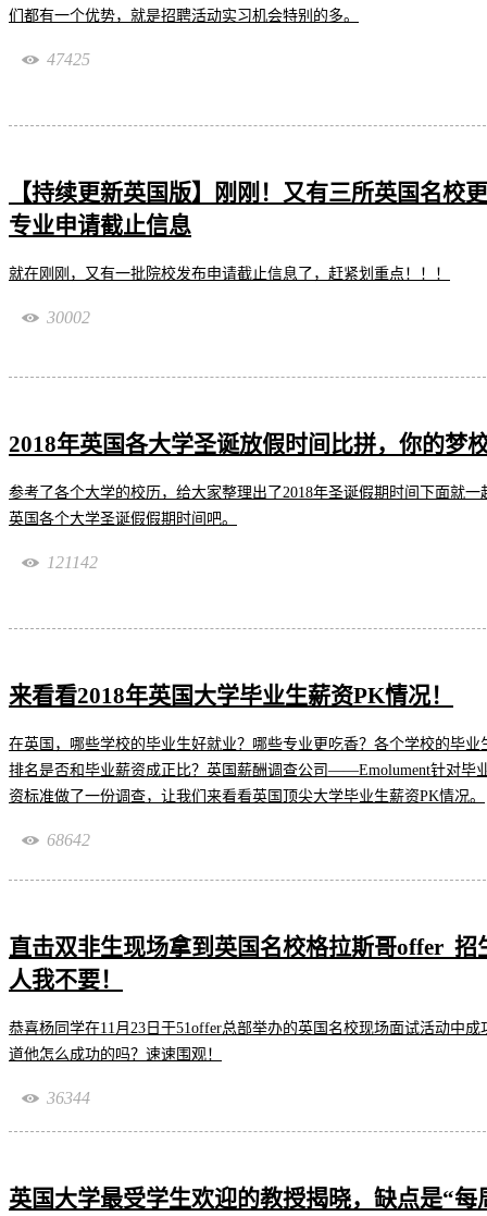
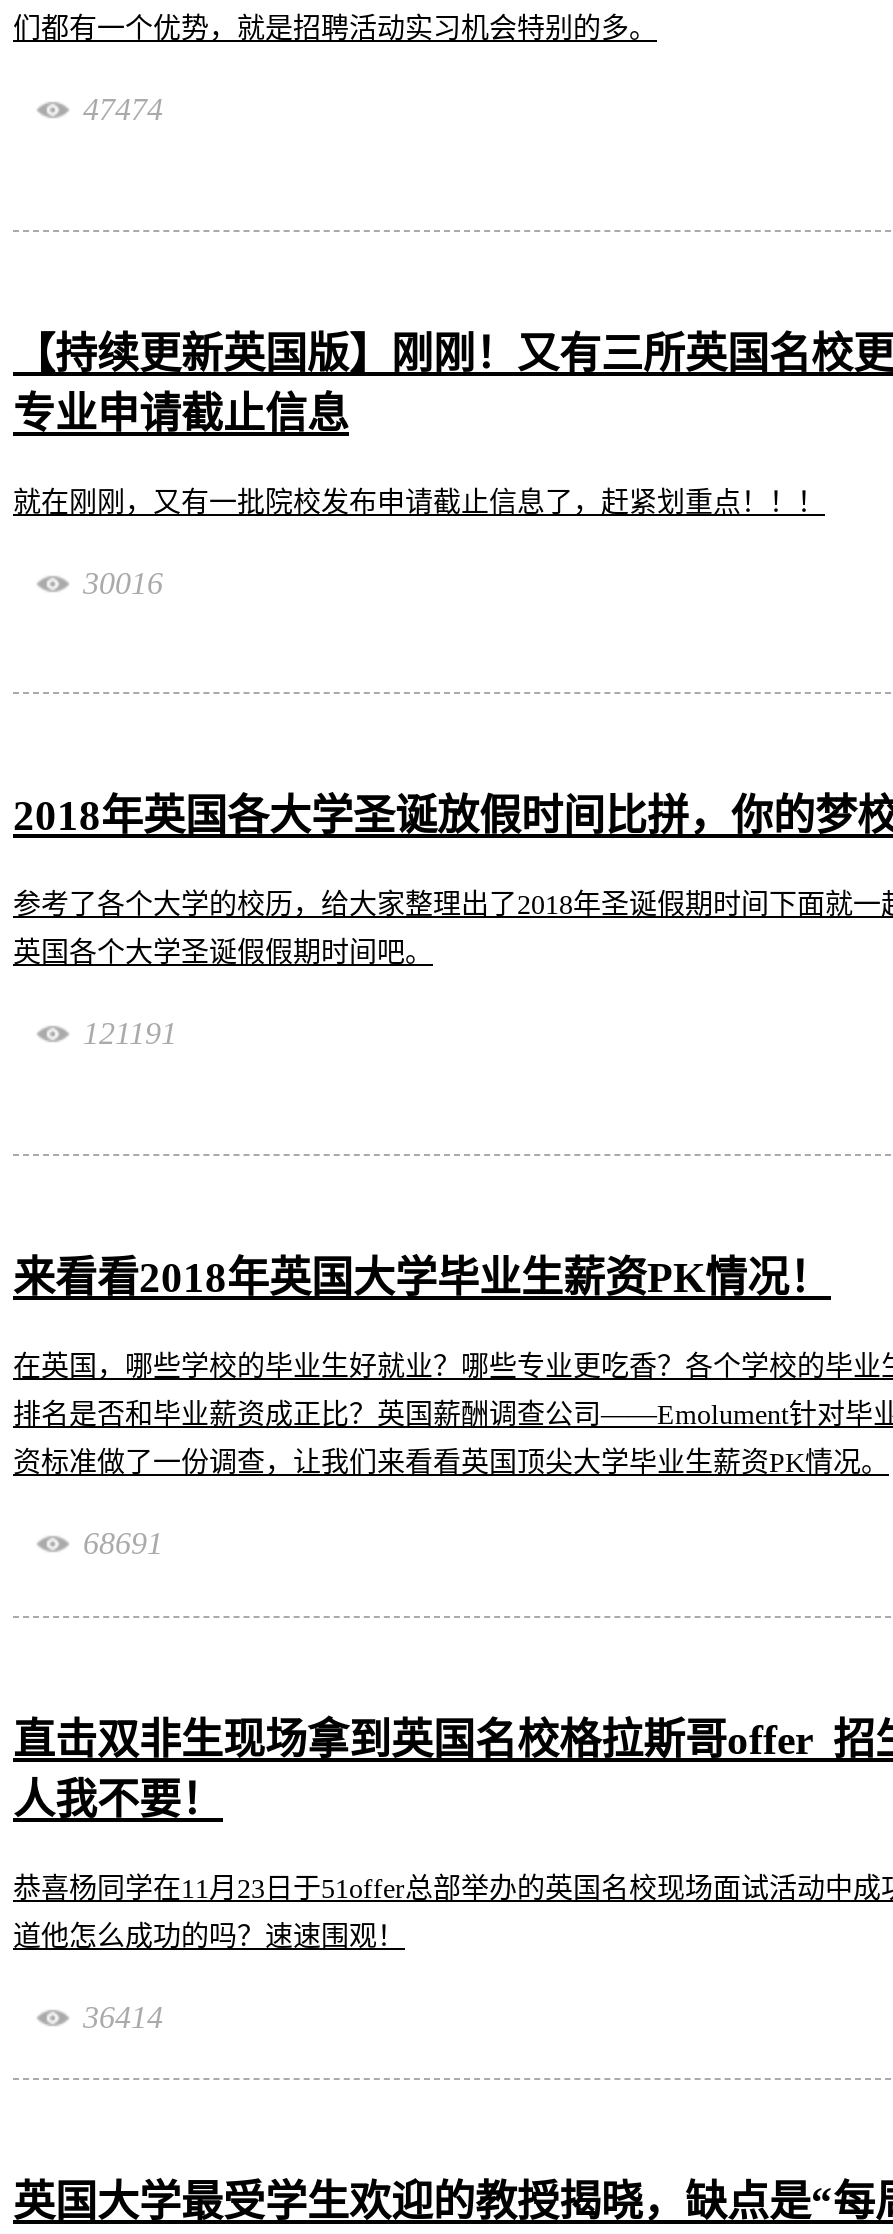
[47,50,90,69] 47425 -> [83,92,163,126] 47474
[47,308,90,327] 30002 -> [83,566,163,600] 30016
[47,553,98,572] 121142 -> [83,1016,177,1050] 121191
[47,831,90,849] 68642 -> [83,1526,163,1560] 68691
[47,1089,90,1107] 36344 -> [83,2000,163,2034] 36414

